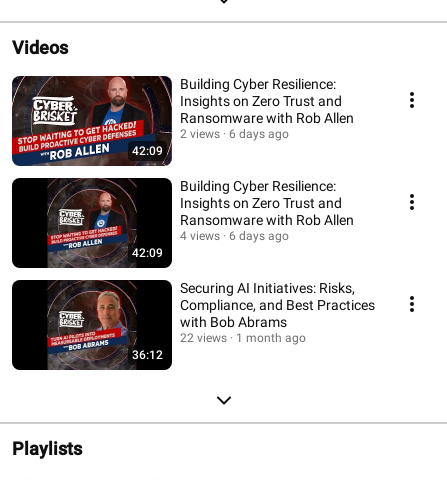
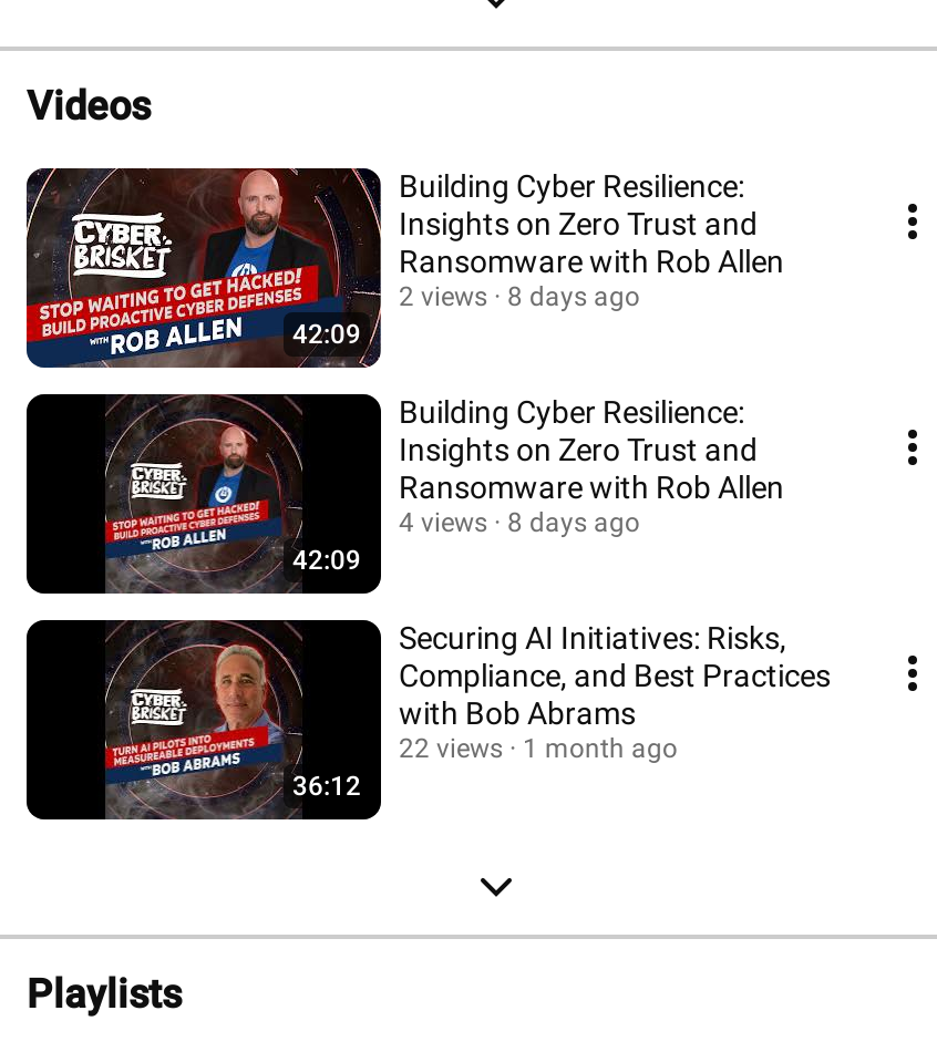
[180,126,289,140] 2 views 6 days ago -> [399,280,640,311] 2 views 8 days ago
[180,228,289,242] 4 views 6 days ago -> [399,506,640,537] 4 views 8 days ago

